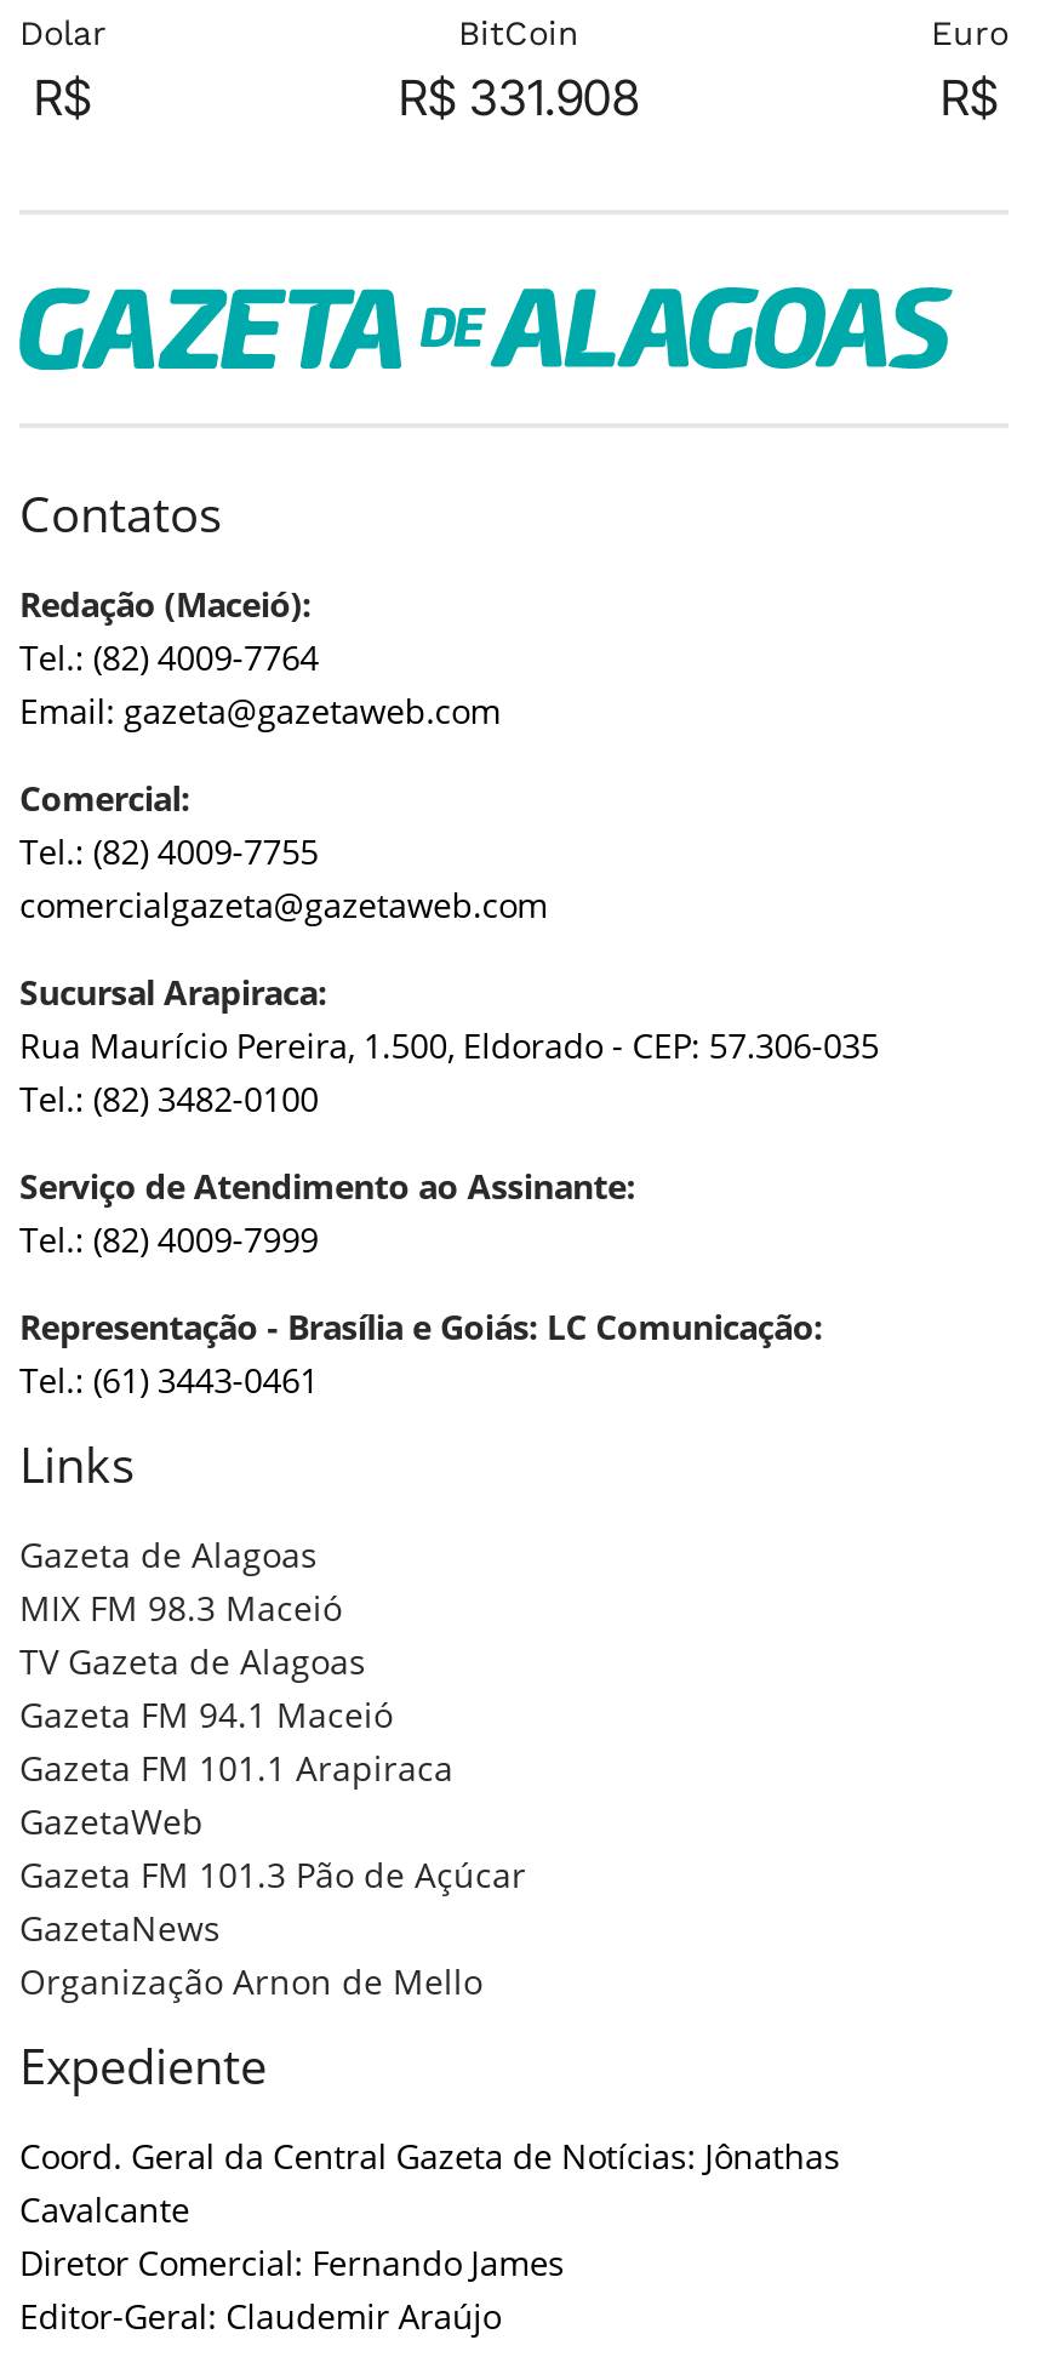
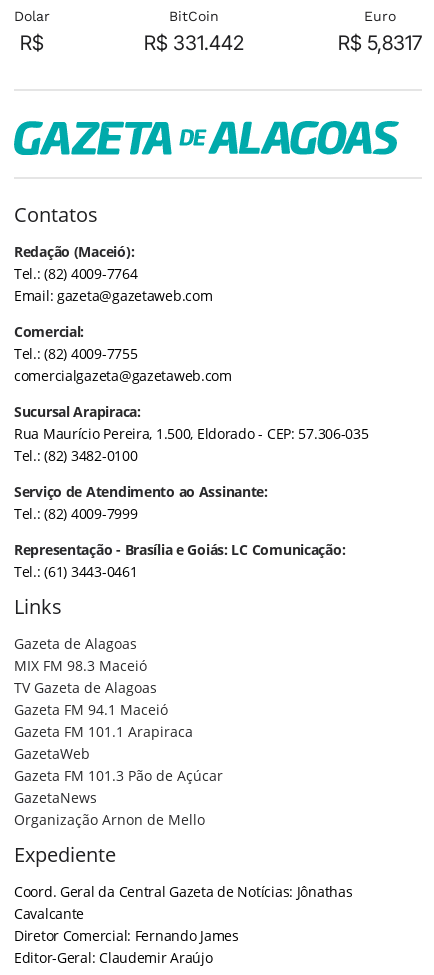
[399,69,639,127] R$ 331.908 -> [144,31,244,55] R$ 331.442
[941,69,999,127] R$ -> [338,31,422,55] R$ 5,8317

